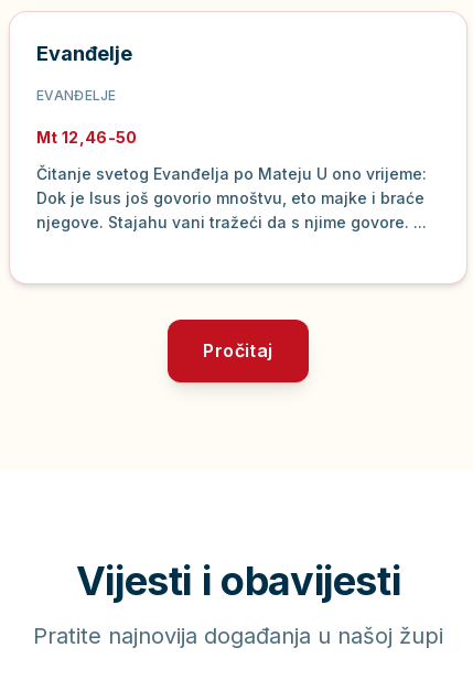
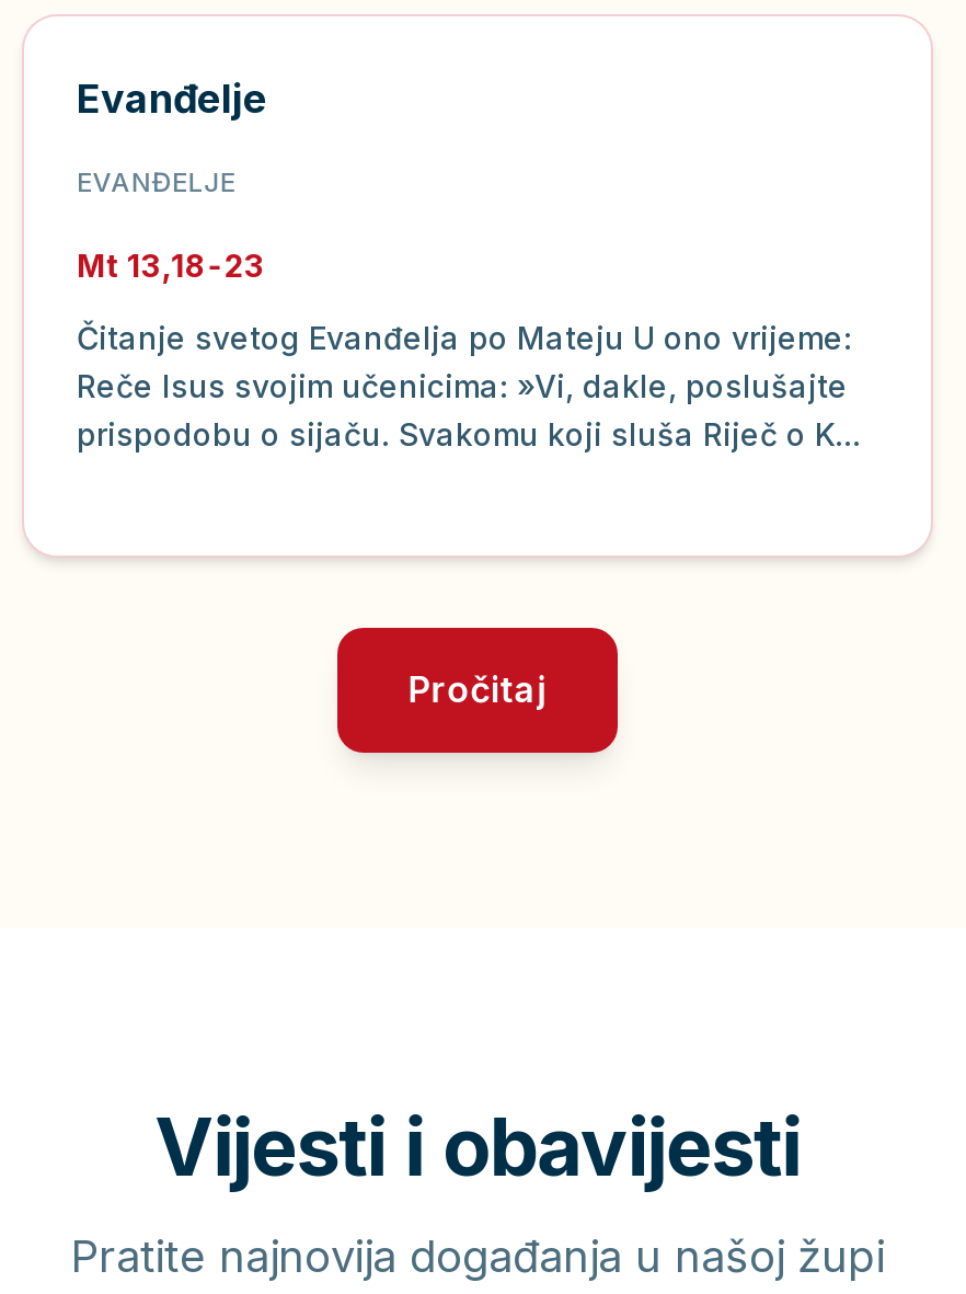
[36,128,138,147] Mt 12,46-50 -> [77,247,265,284] Mt 13,18-23
[36,188,427,231] Dok je Isus još govorio mnoštvu, eto majke i braće | njegove. Stajahu vani tražeći da s njime govore. ... -> [77,367,861,453] Reče Isus svojim učenicima: »Vi, dakle, poslušajte | prispodobu o sijaču. Svakomu koji sluša Riječ o K...

